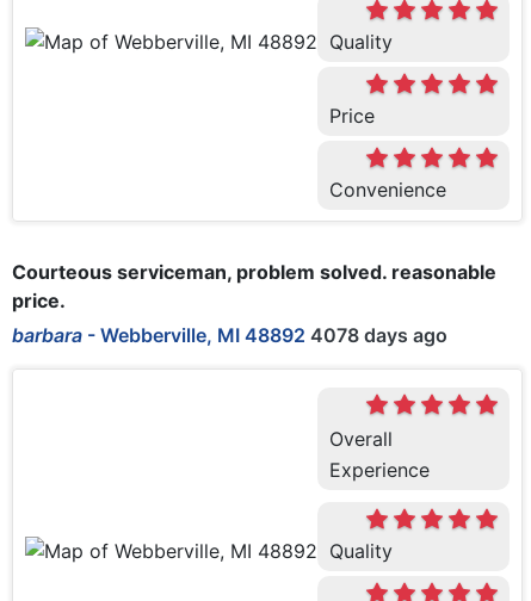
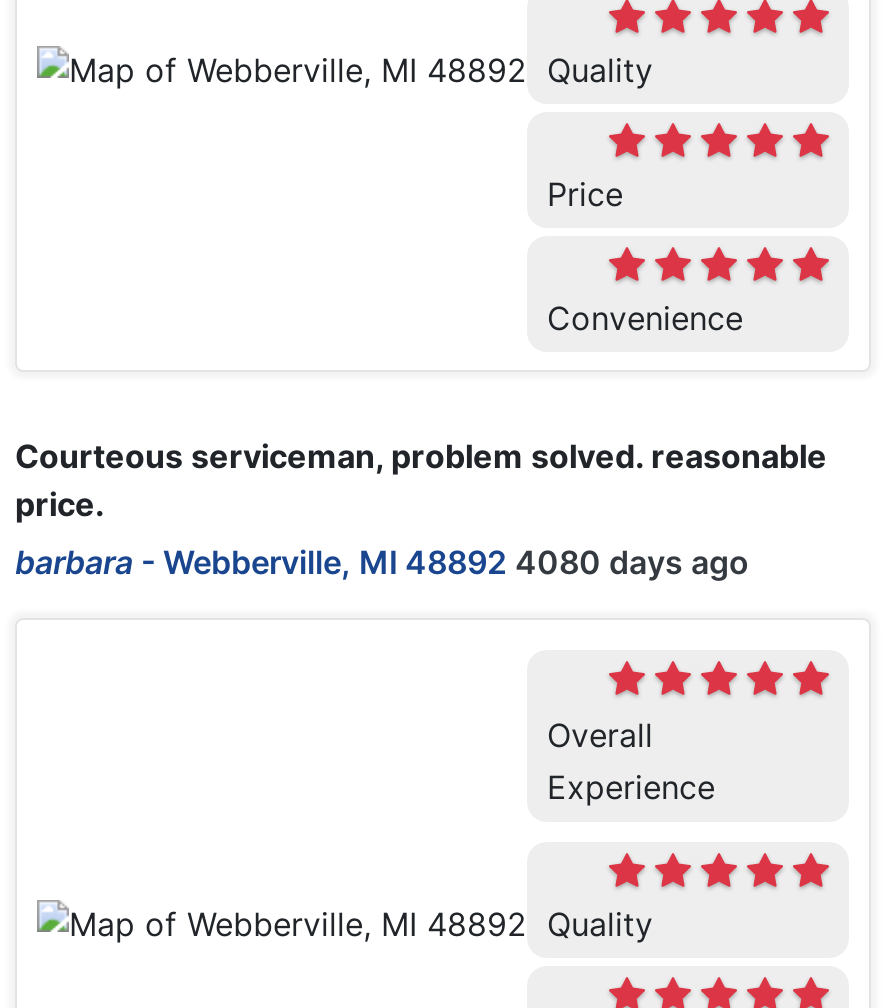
[12,324,447,347] barbara - Webberville, MI 48892 4078 days ago -> [15,543,749,583] barbara - Webberville, MI 48892 4080 days ago

